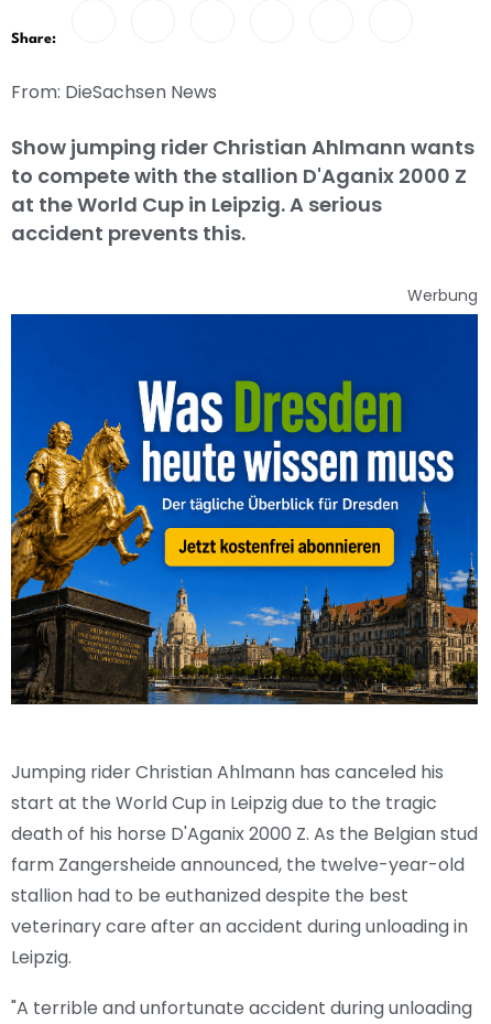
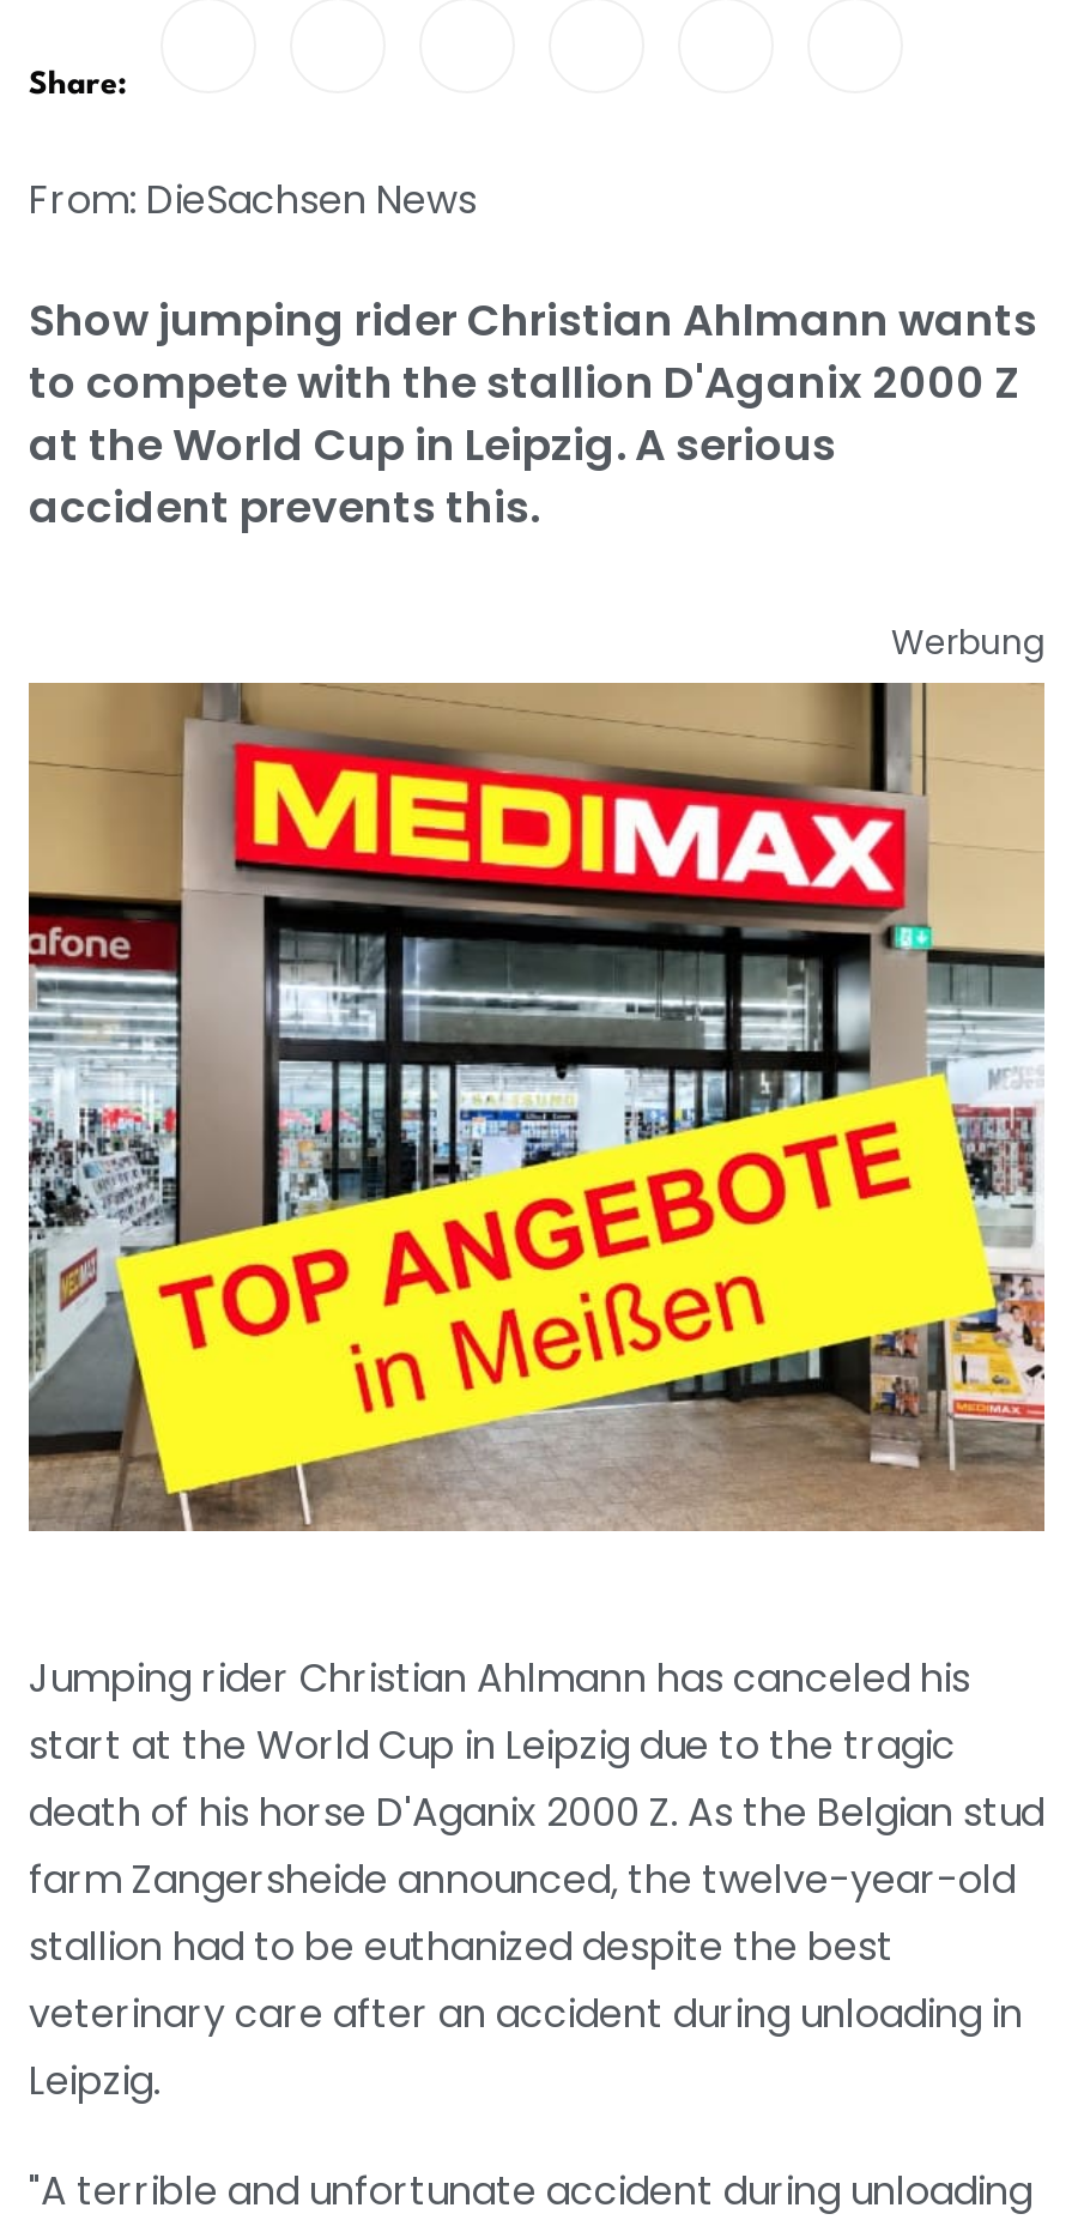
[10,313,479,705] [image] -> [26,680,1047,1534] [image]

